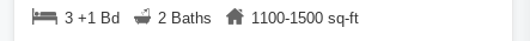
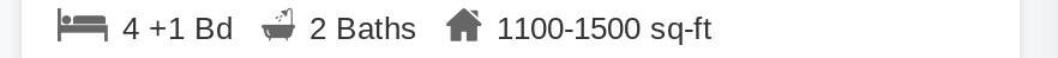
[65,9,120,27] 3 +1 Bd -> [122,11,233,46] 4 +1 Bd

